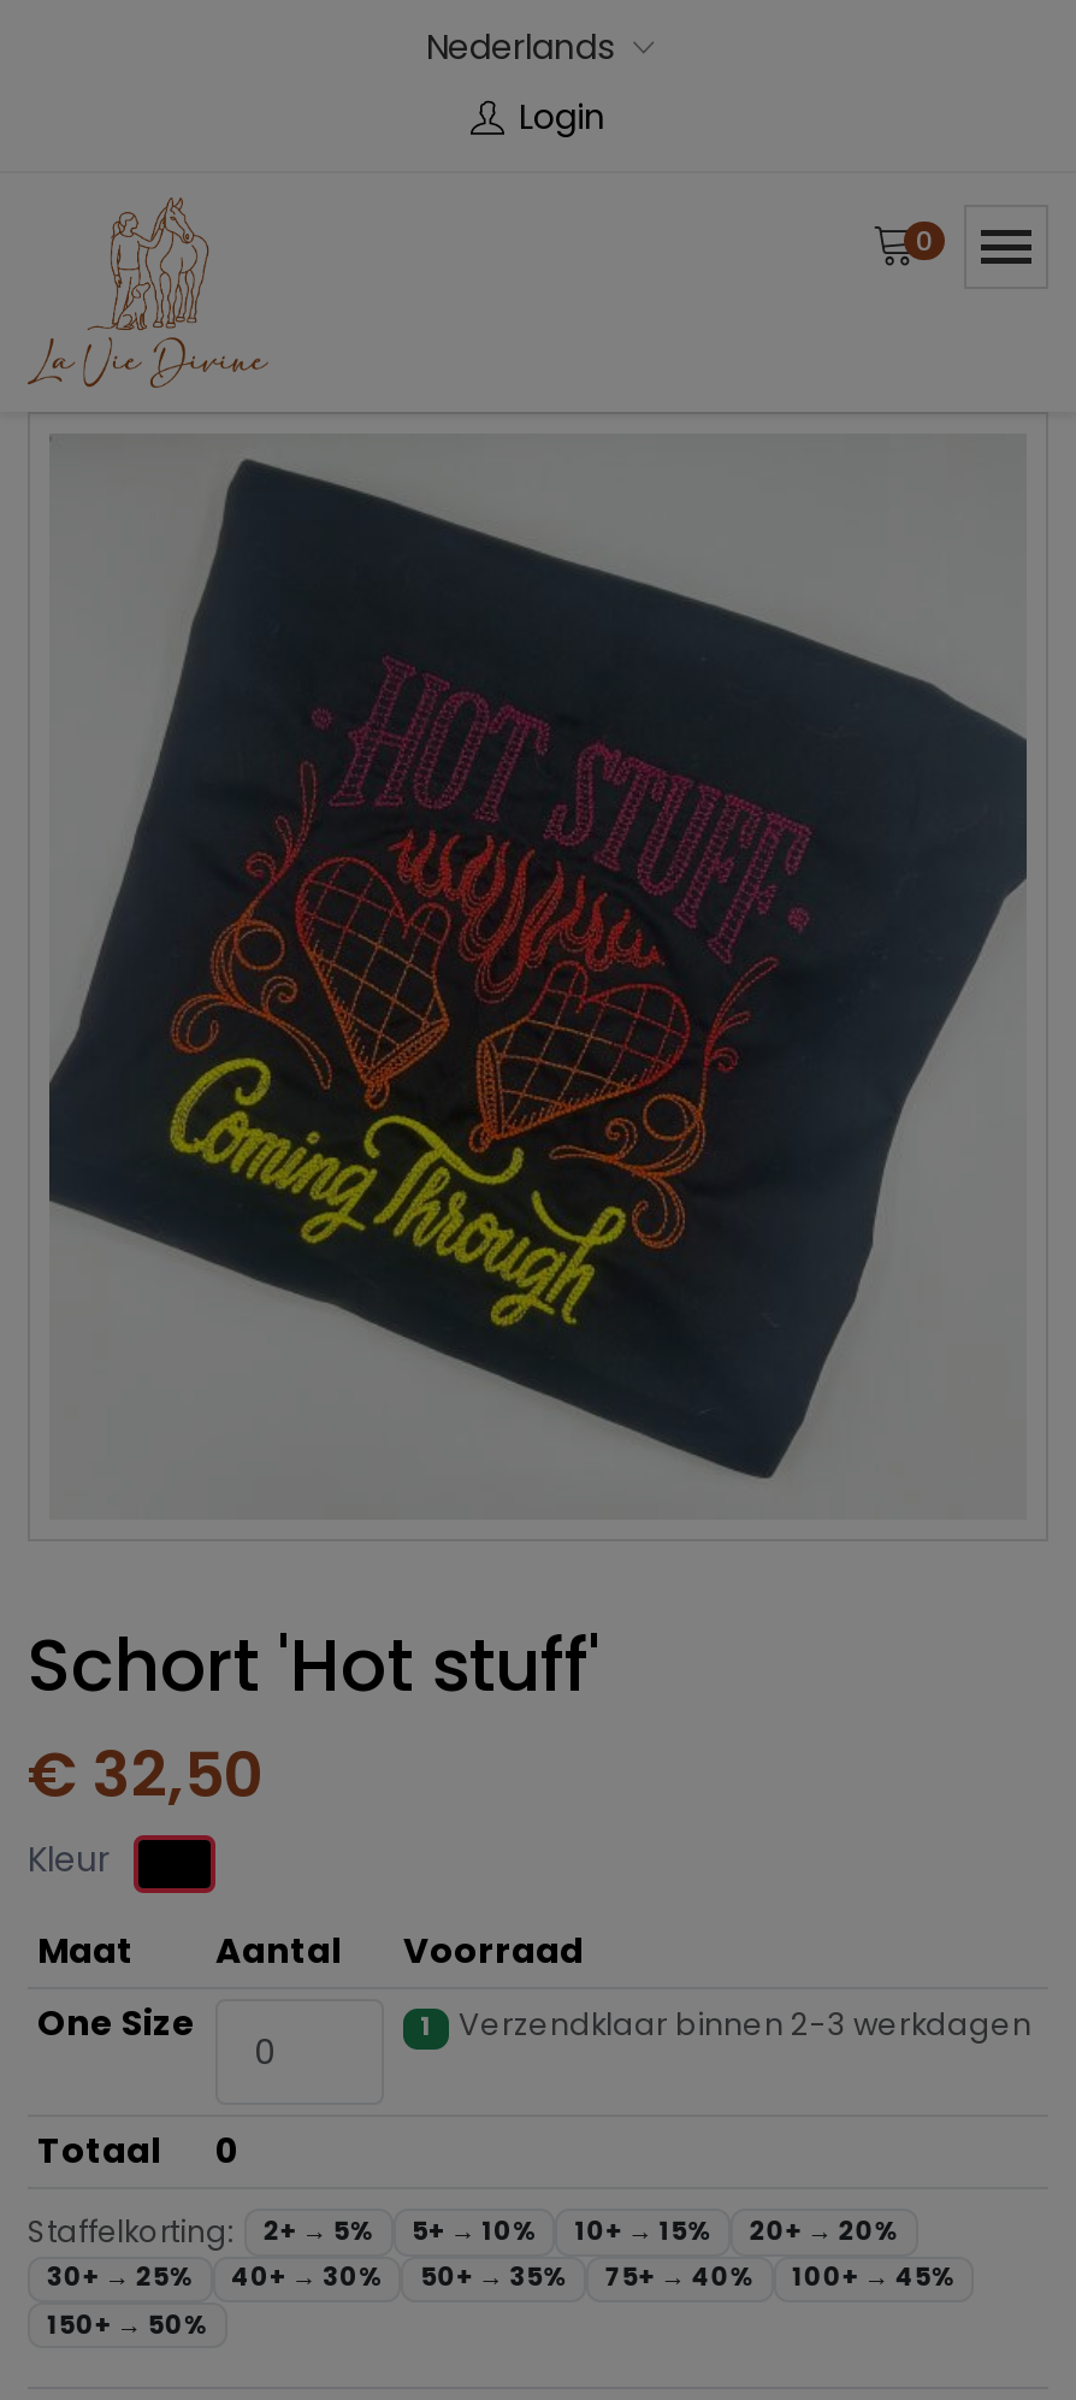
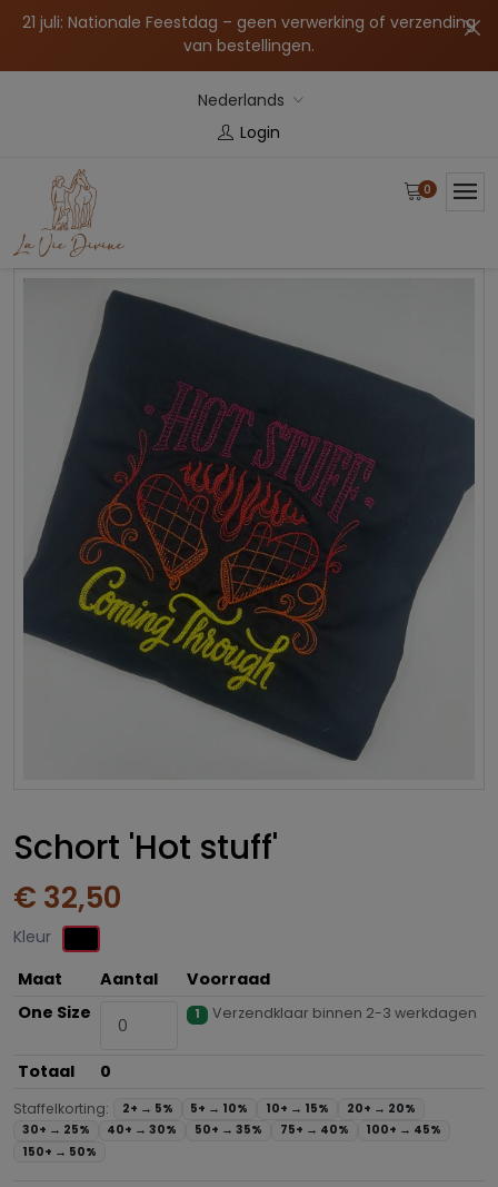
none -> [22,11,476,57] 21 juli: Nationale Feestdag – geen verwerking of verzending | van bestellingen.

